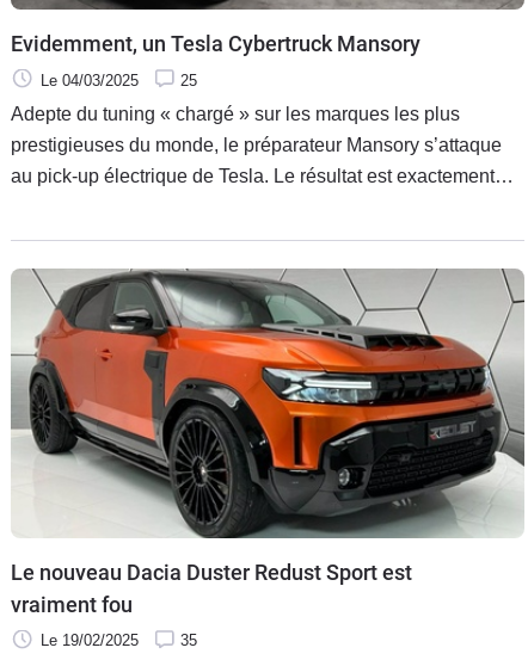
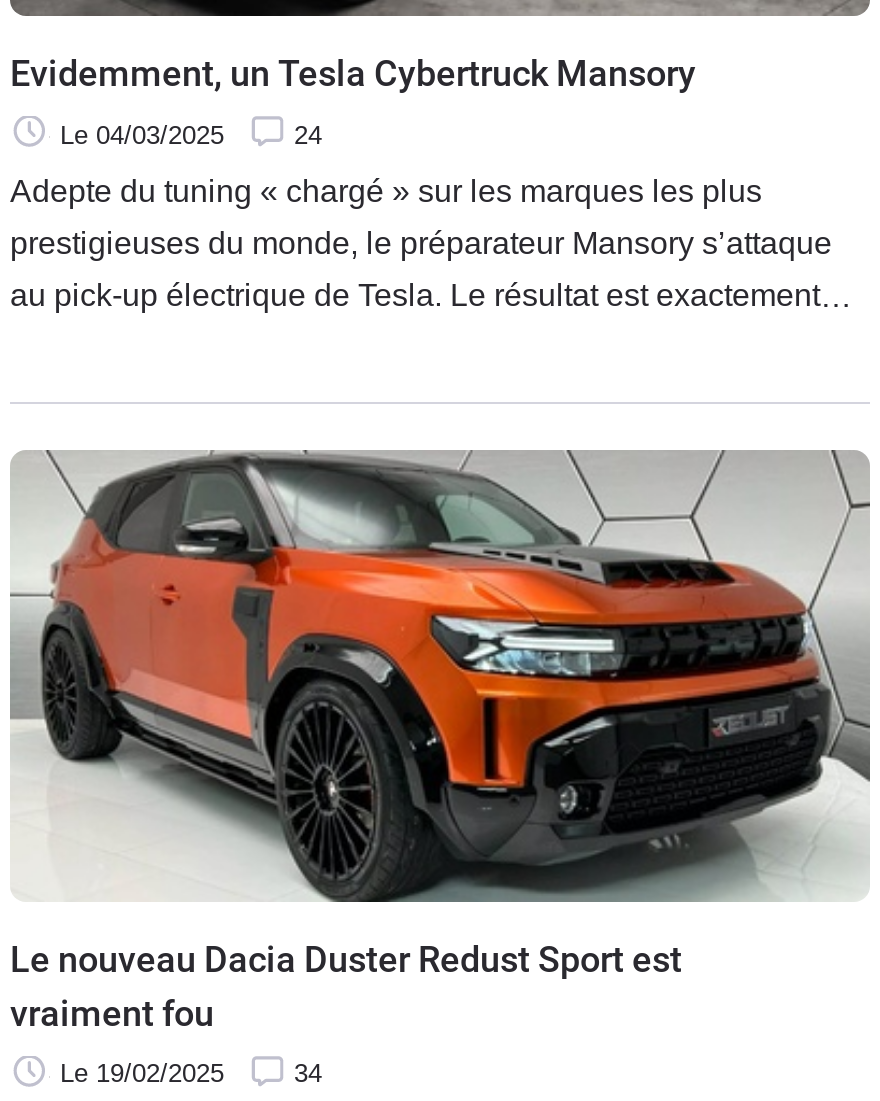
[180,71,197,89] 25 -> [294,119,322,149] 24
[180,632,197,650] 35 -> [294,1059,322,1089] 34

